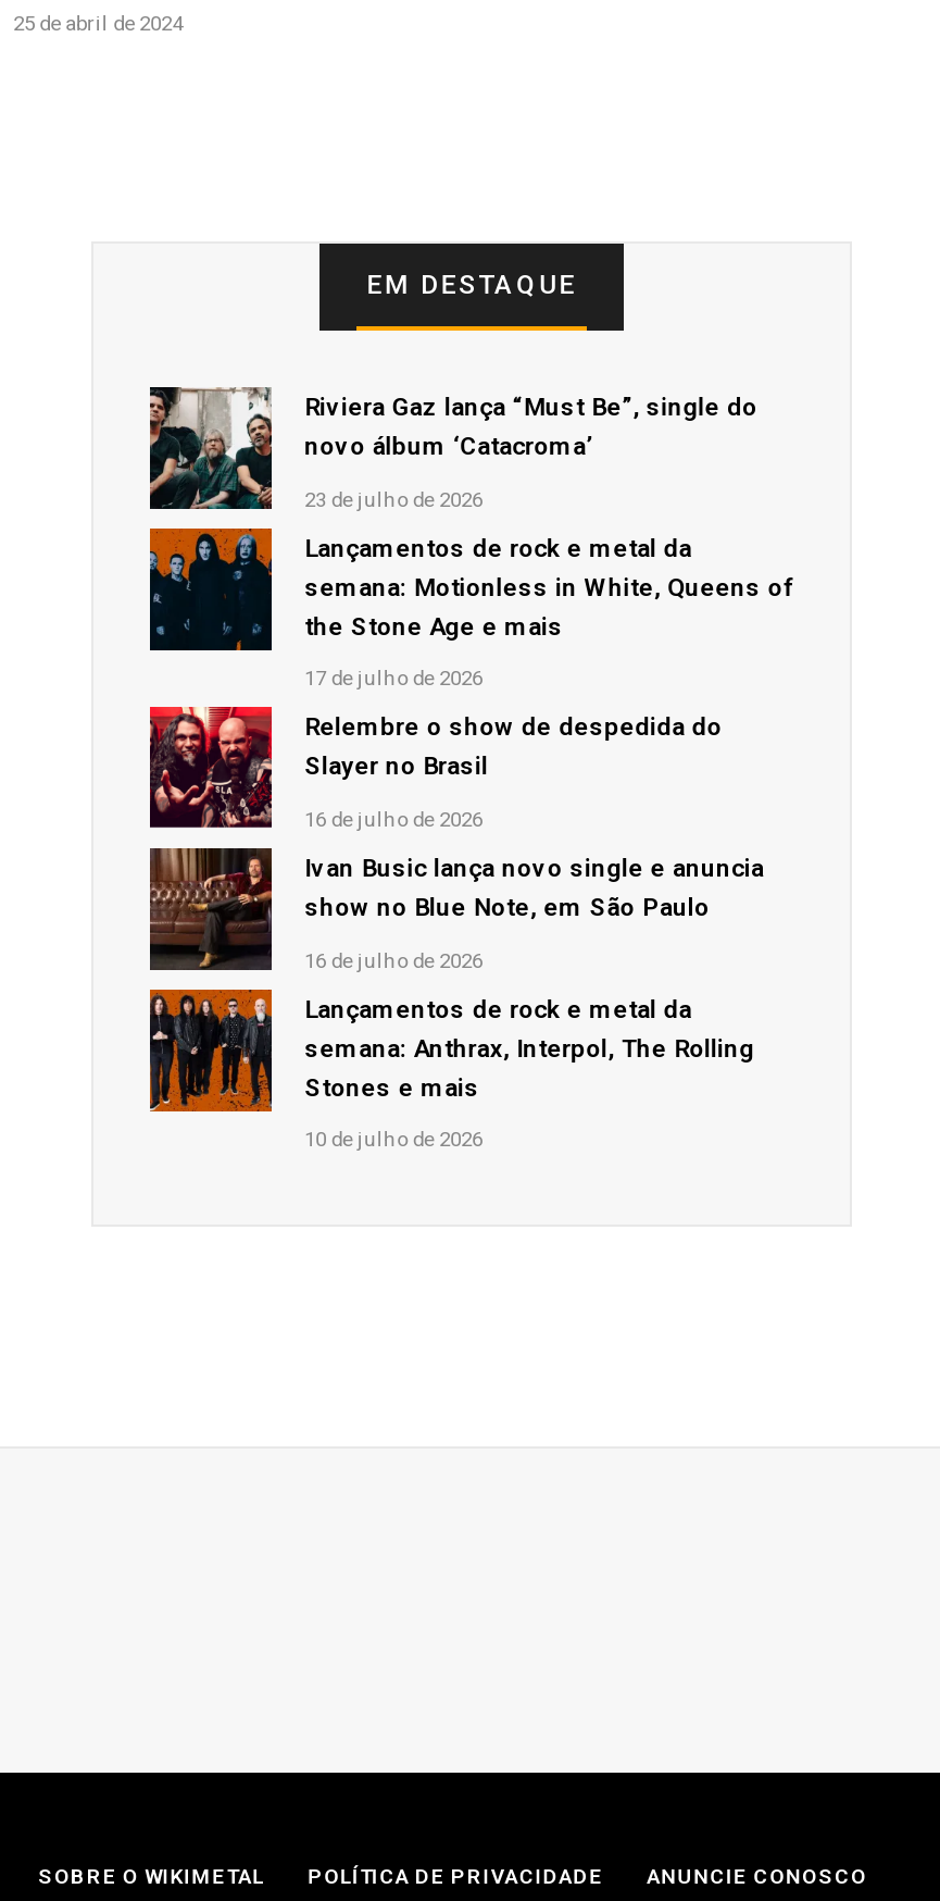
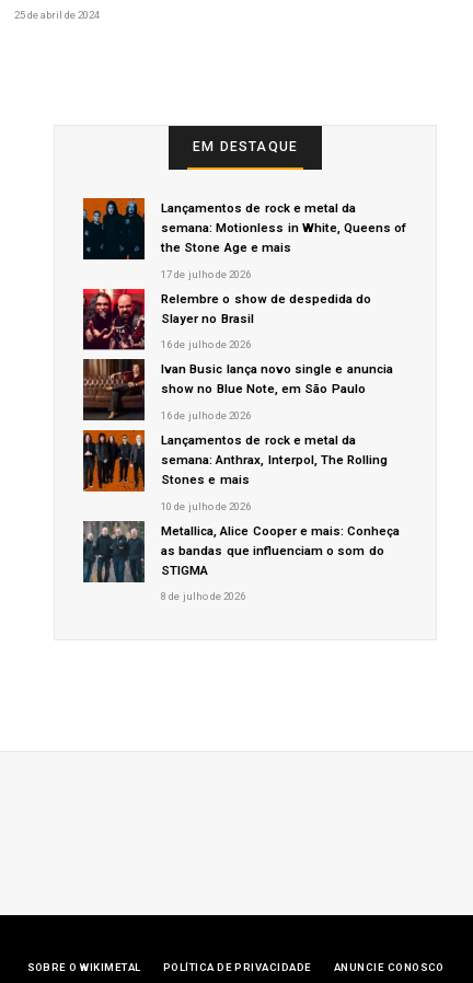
[148,385,757,511] [image] | Riviera Gaz lança “Must Be”, single do | novo álbum ‘Catacroma’ | 23 de julho de 2026 -> none
moved [146,532,792,1151] -> [81,200,407,512]: [image] | Lançamentos de rock e metal da | semana: Motionless in White, Queens of | ... | Stones e mais | 10 de julho de 2026
none -> [82,520,400,602] [image] | Metallica, Alice Cooper e mais: Conheça | as bandas que influenciam o som do | STIGMA | 8 de julho de 2026

